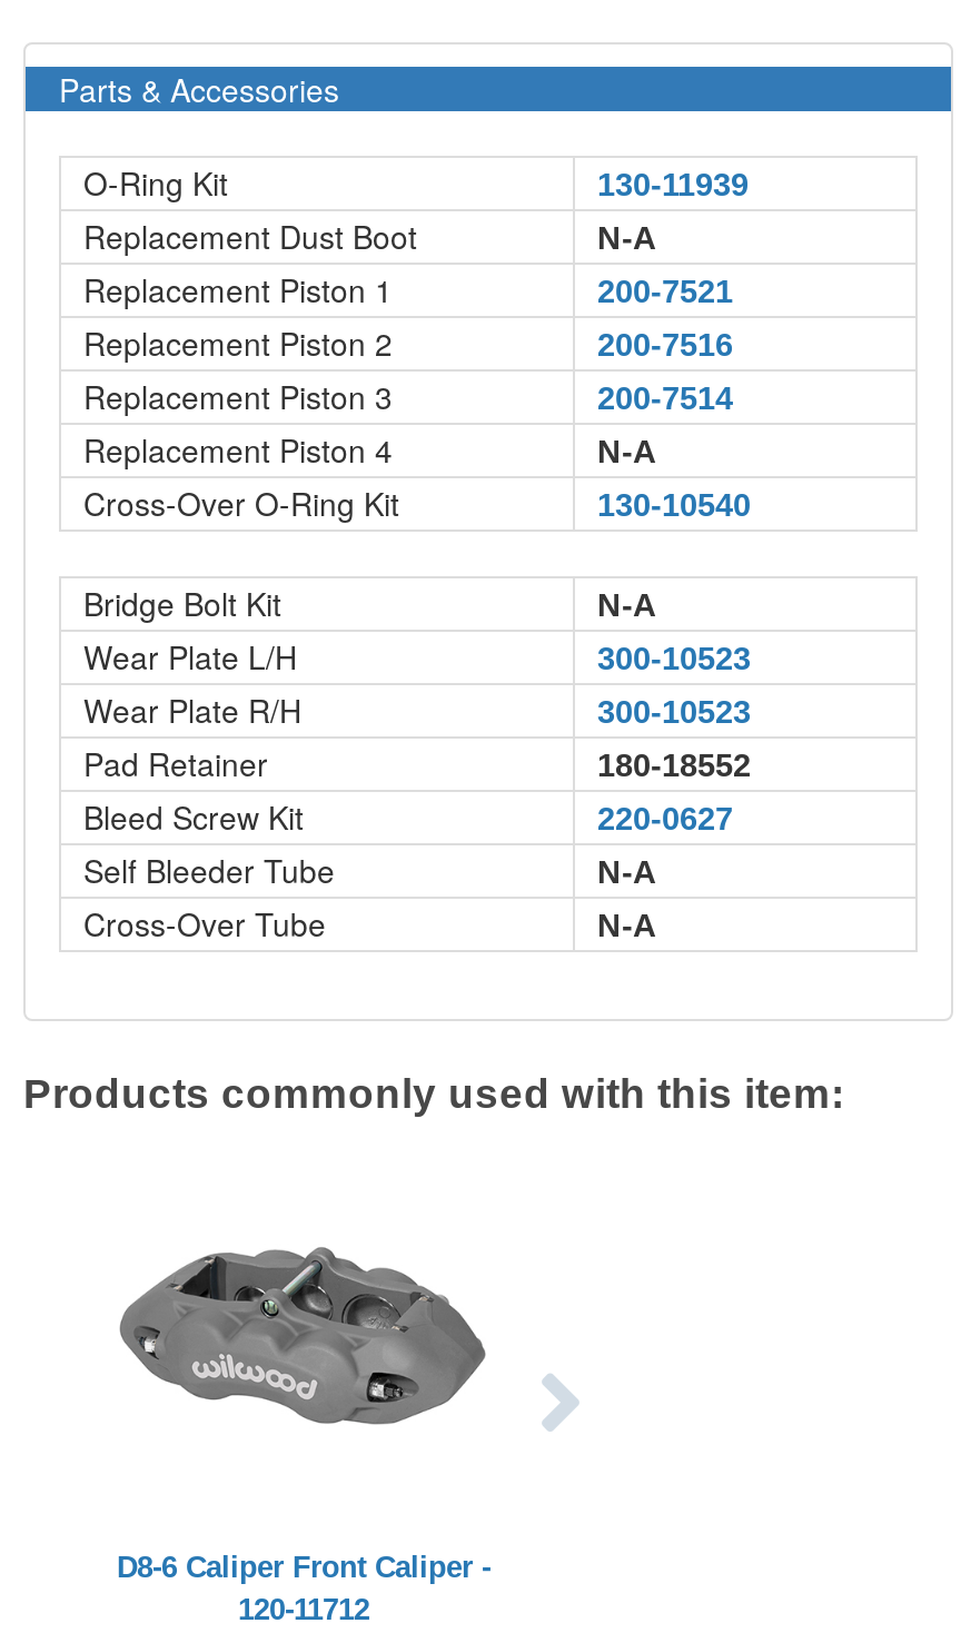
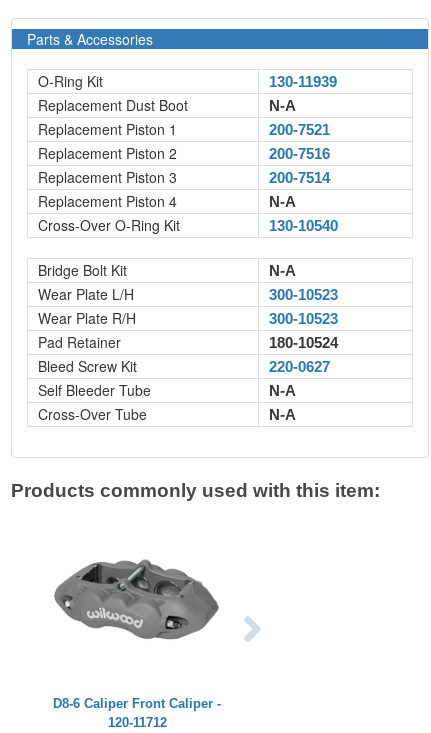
[597,748,751,784] 180-18552 -> [269,335,338,351] 180-10524

